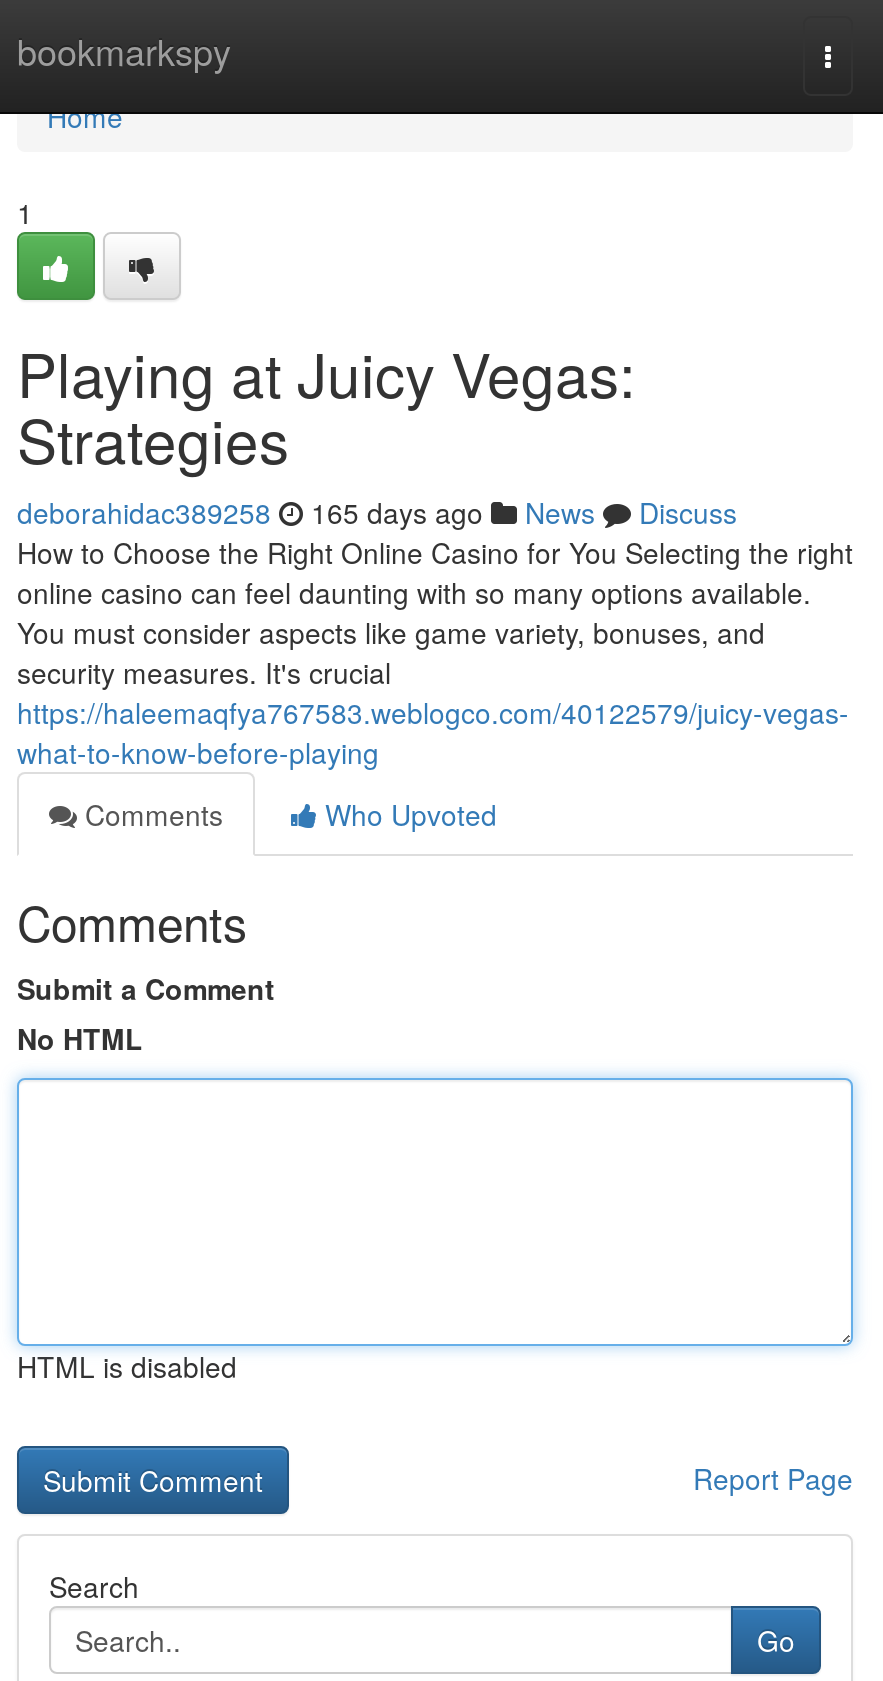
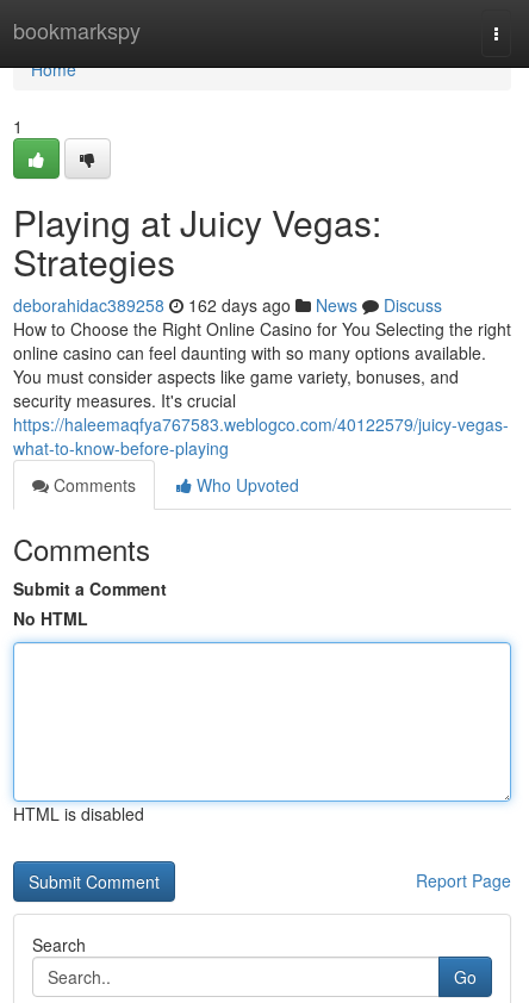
[17,492,737,532] deborahidac389258 165 days ago News Discuss -> [13,293,442,317] deborahidac389258 162 days ago News Discuss

